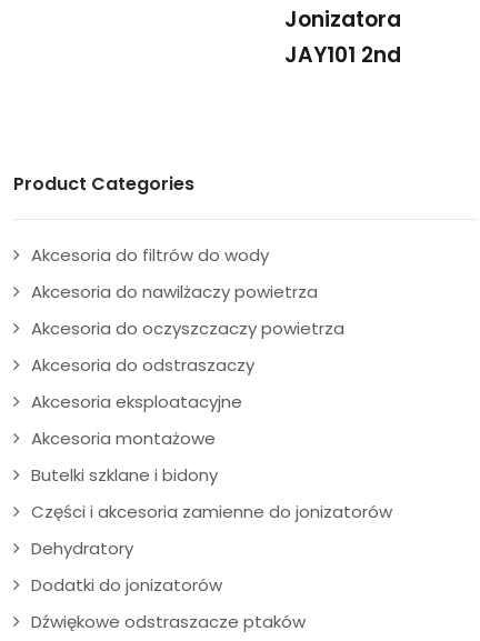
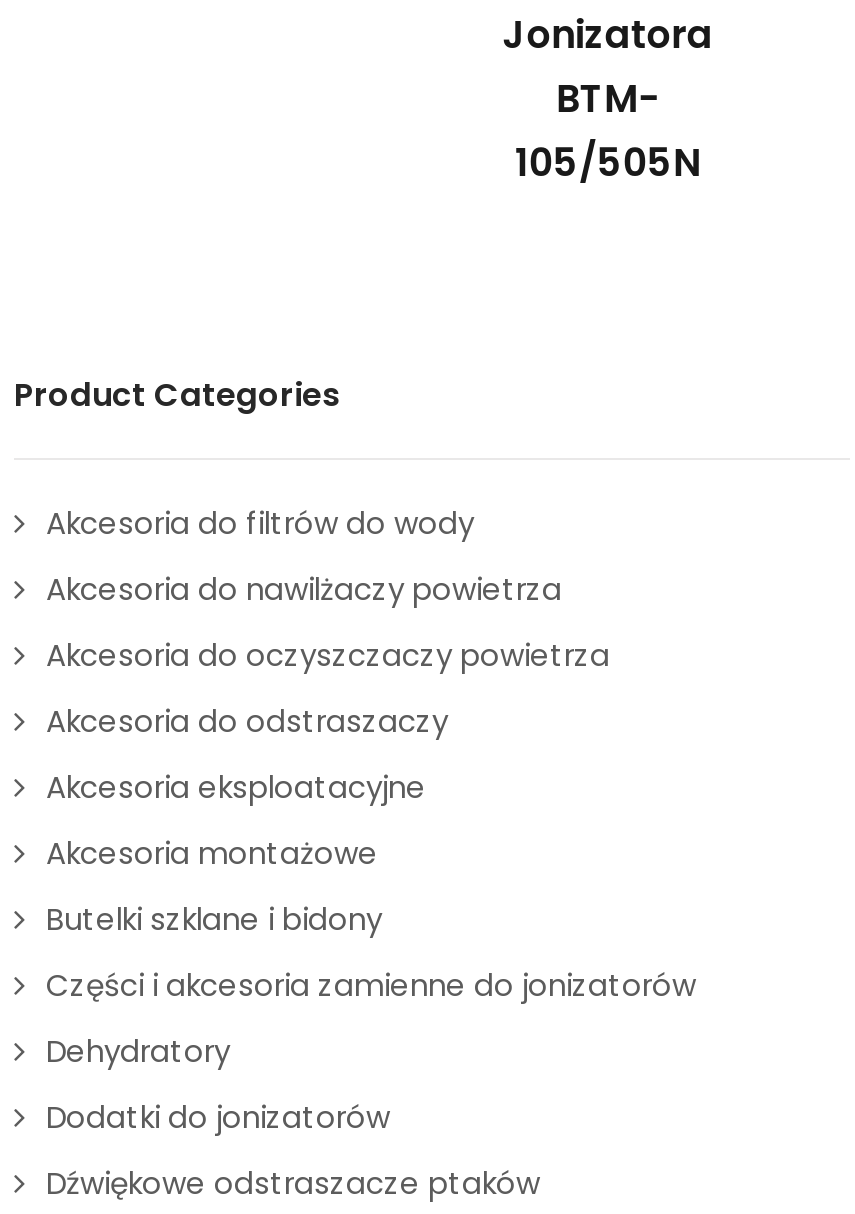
[285,40,402,70] JAY101 2nd -> [515,72,701,190] BTM- | 105/505N

